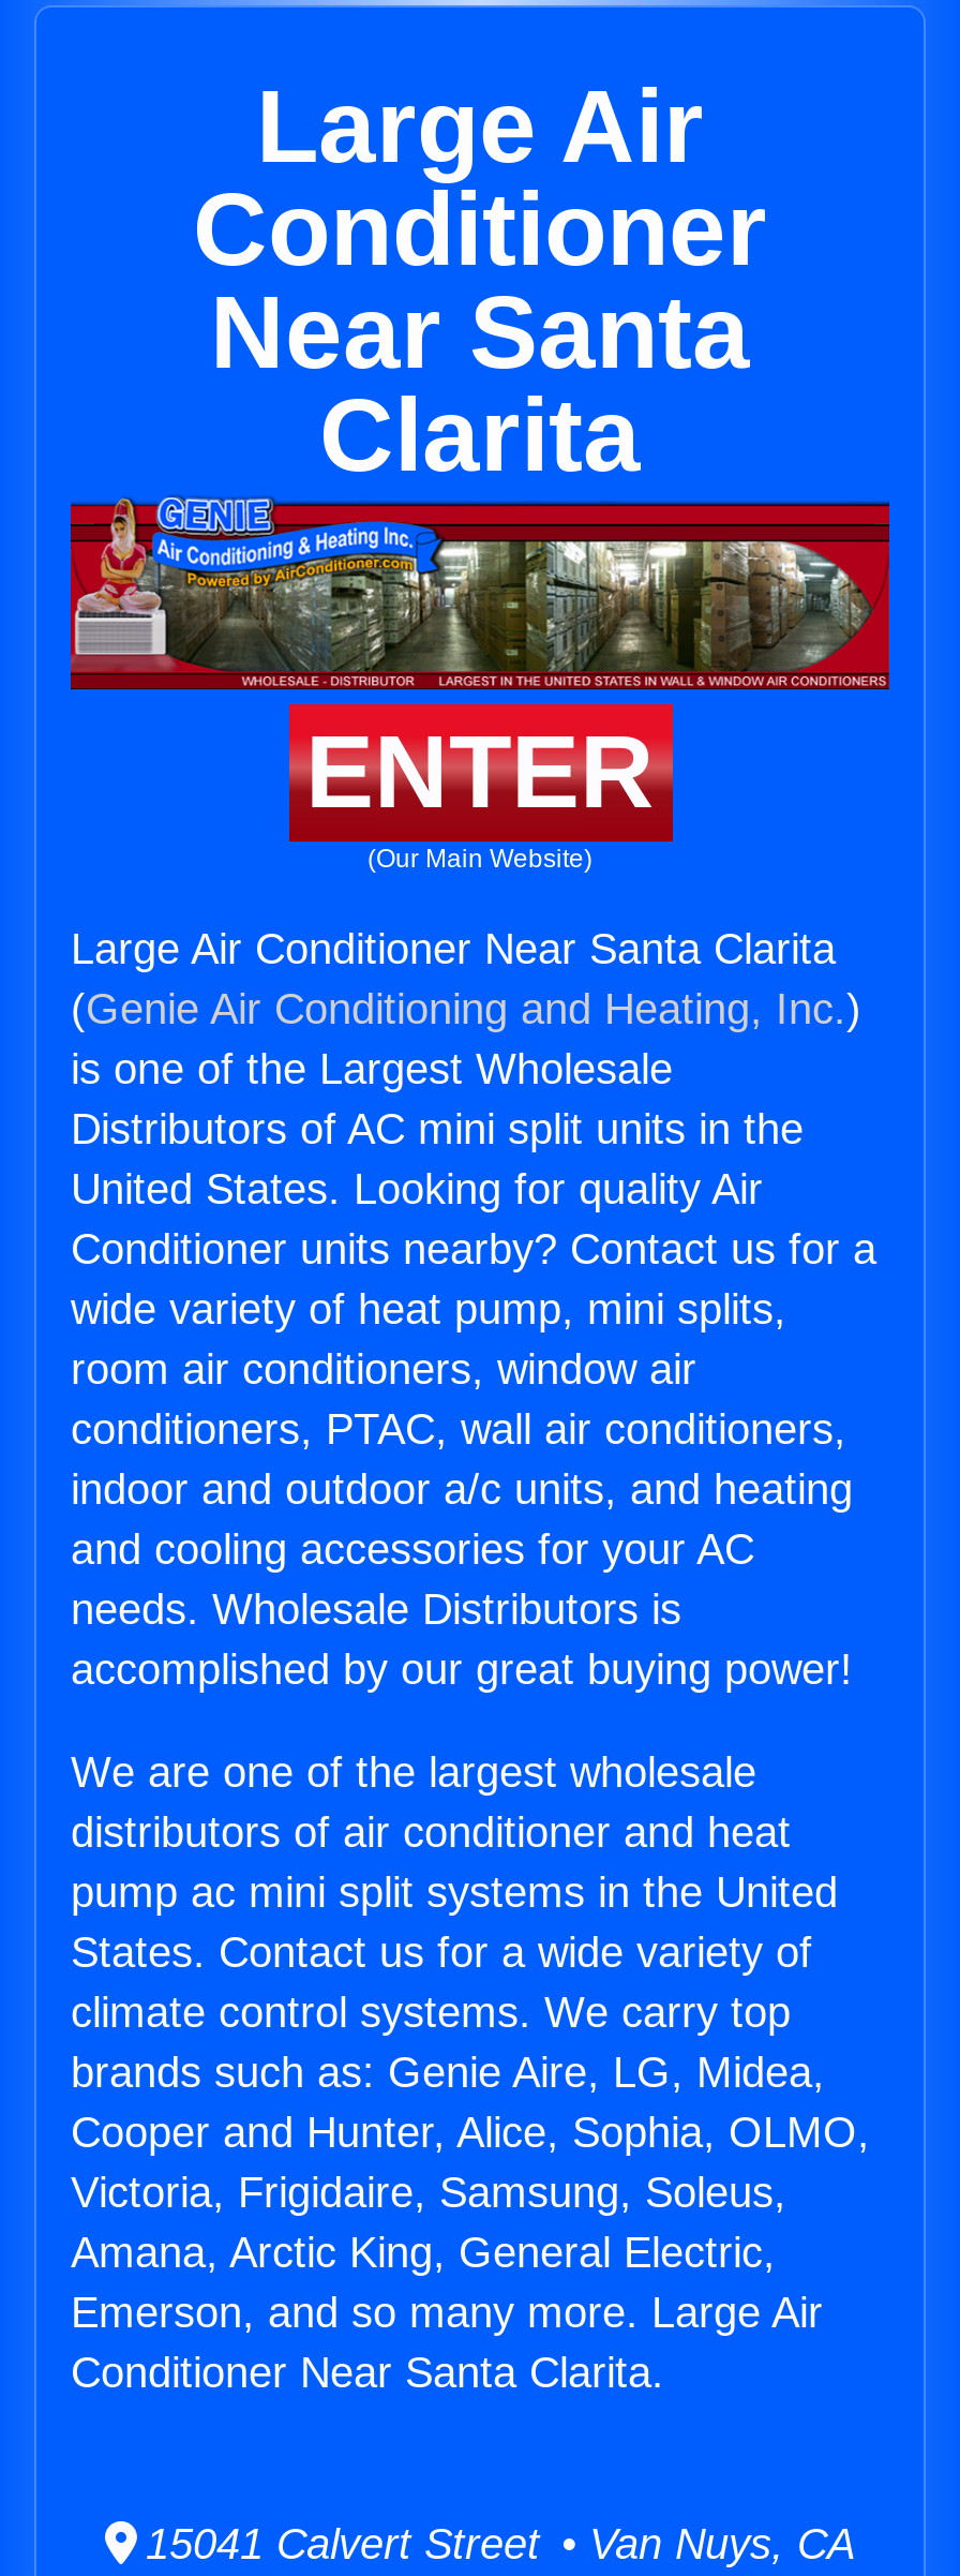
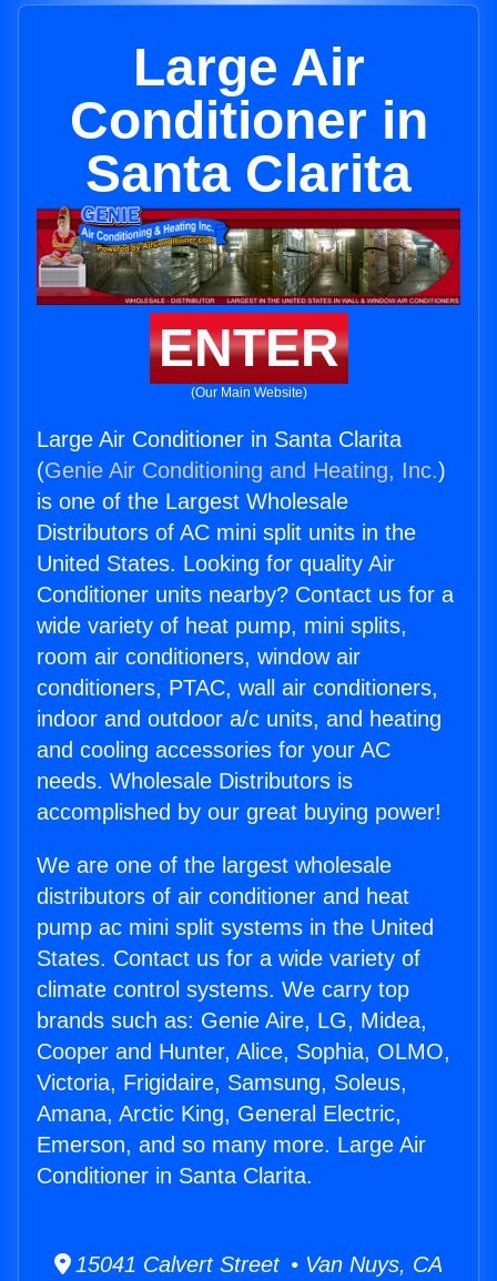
[193,173,767,492] Conditioner | Near Santa | Clarita -> [69,91,428,203] Conditioner in | Santa Clarita
[71,925,836,973] Large Air Conditioner Near Santa Clarita -> [37,427,402,452] Large Air Conditioner in Santa Clarita
[71,2349,664,2396] Conditioner Near Santa Clarita. -> [37,1164,313,1188] Conditioner in Santa Clarita.

